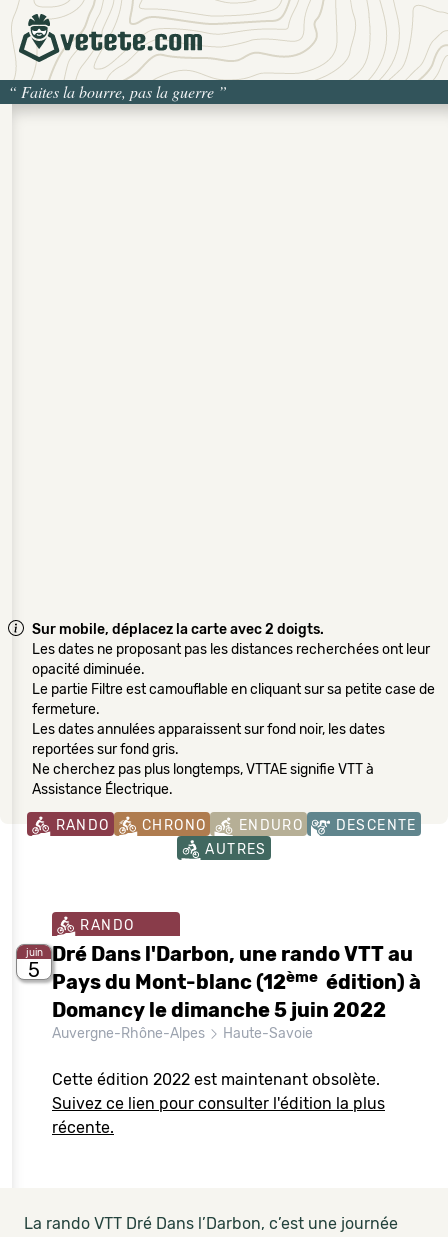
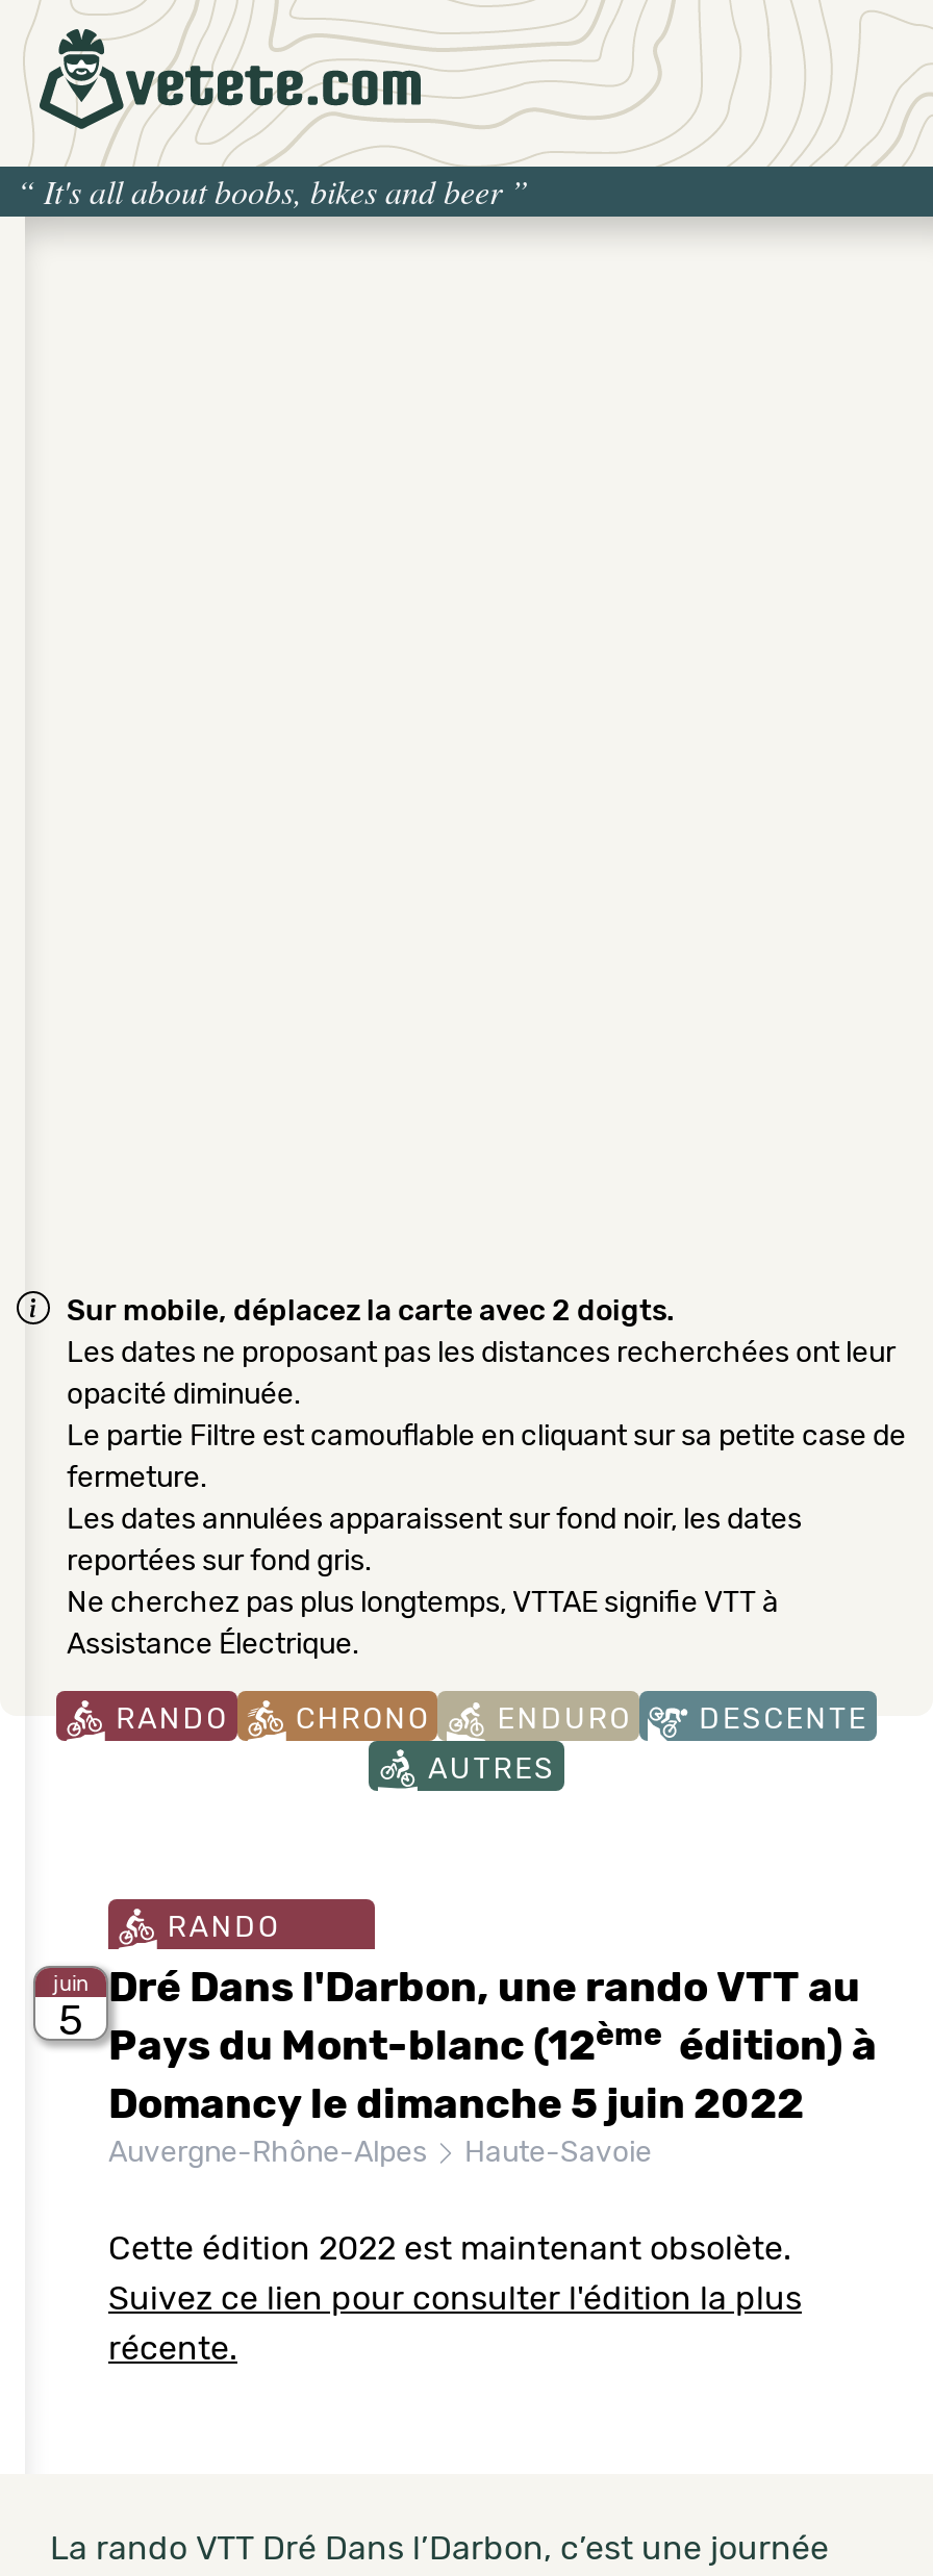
[8,81,227,102] “Faites la bourre, pas la guerre” -> [17,169,529,212] “It's all about boobs, bikes and beer”

